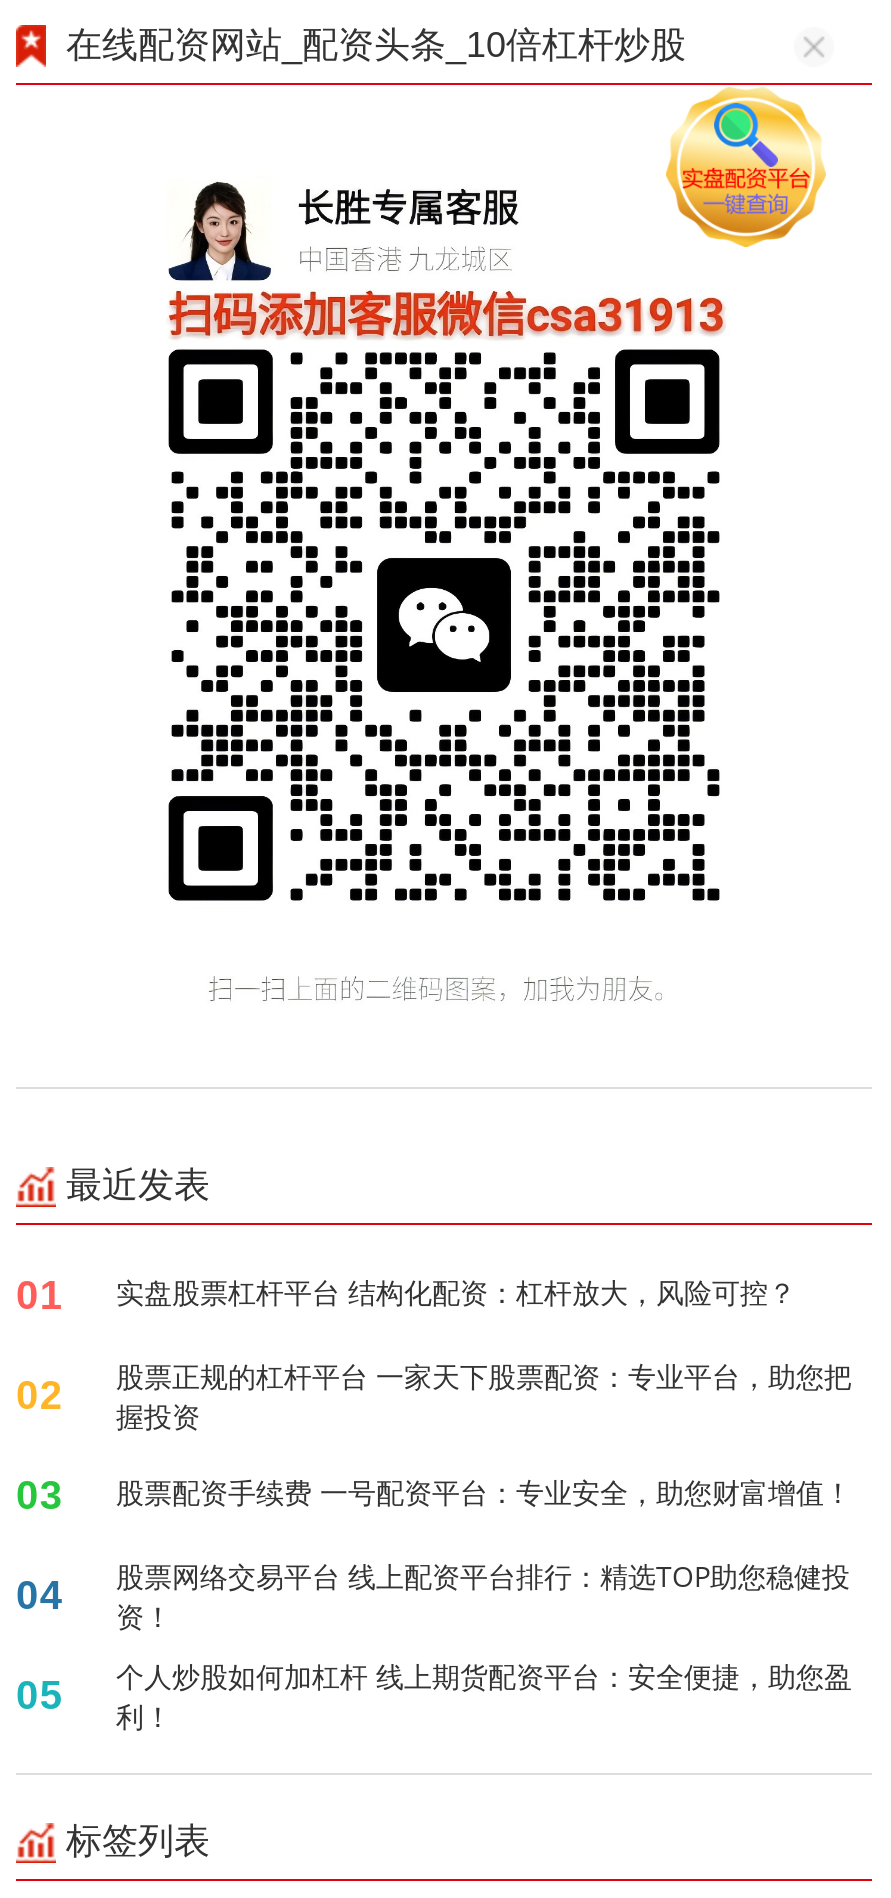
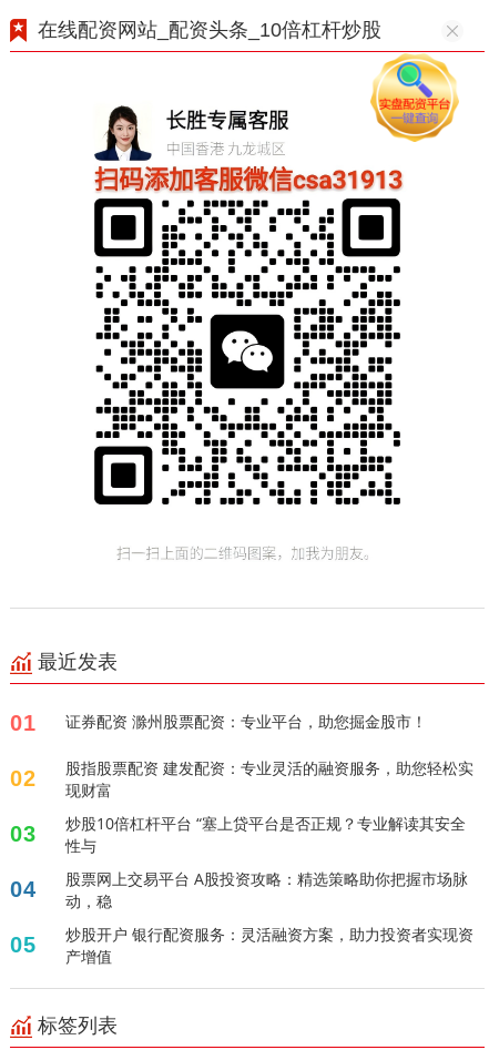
[116,1273,796,1311] 实盘股票杠杆平台 结构化配资：杠杆放大，风险可控？ -> [65,711,427,732] 证券配资 滁州股票配资：专业平台，助您掘金股市！
[116,1357,852,1435] 股票正规的杠杆平台 一家天下股票配资：专业平台，助您把 | 握投资 -> [65,758,473,801] 股指股票配资 建发配资：专业灵活的融资服务，助您轻松实 | 现财富
[116,1473,852,1511] 股票配资手续费 一号配资平台：专业安全，助您财富增值！ -> [65,813,466,856] 炒股10倍杠杆平台 “塞上贷平台是否正规？专业解读其安全 | 性与
[116,1557,850,1635] 股票网络交易平台 线上配资平台排行：精选TOP助您稳健投 | 资！ -> [65,868,468,912] 股票网上交易平台 A股投资攻略：精选策略助你把握市场脉 | 动，稳
[116,1657,852,1735] 个人炒股如何加杠杆 线上期货配资平台：安全便捷，助您盈 | 利！ -> [65,924,473,967] 炒股开户 银行配资服务：灵活融资方案，助力投资者实现资 | 产增值

